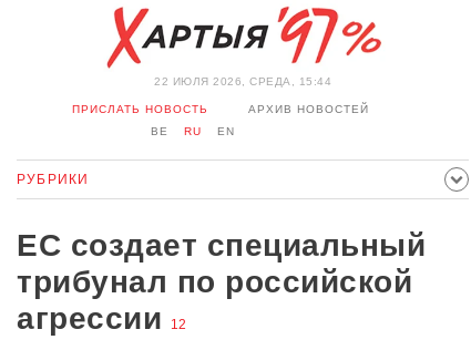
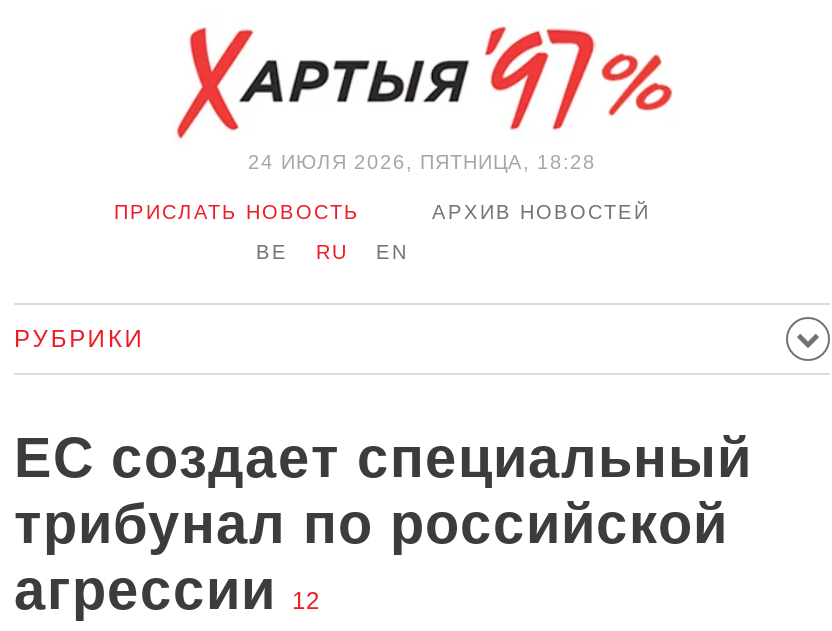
[154,75,331,87] 22 ИЮЛЯ 2026, СРЕДА, 15:44 -> [248,151,596,173] 24 ИЮЛЯ 2026, ПЯТНИЦА, 18:28

